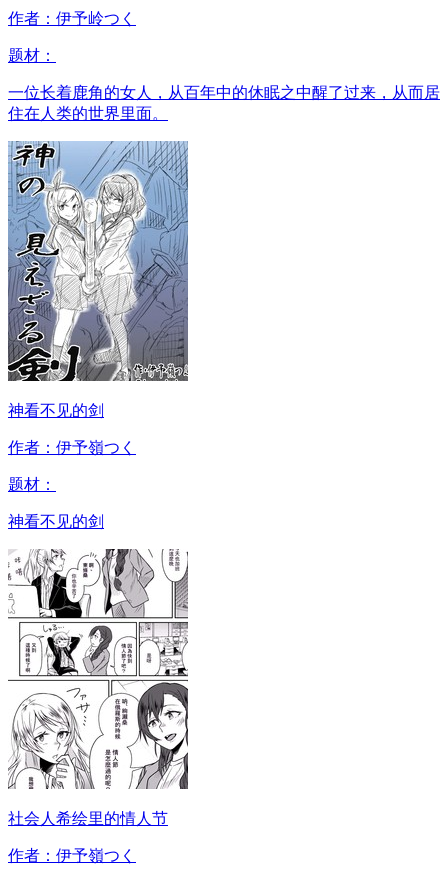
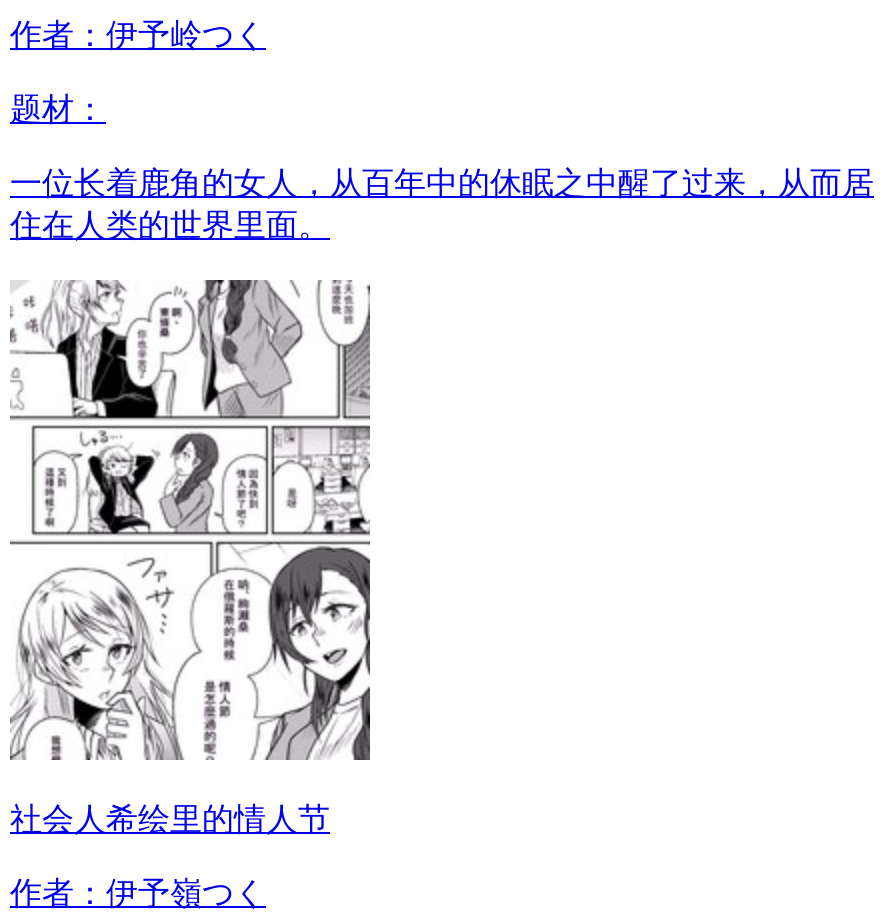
[7,140,189,530] [image] | 神看不见的剑 | 作者：伊予嶺つく | 题材： | 神看不见的剑 -> none

